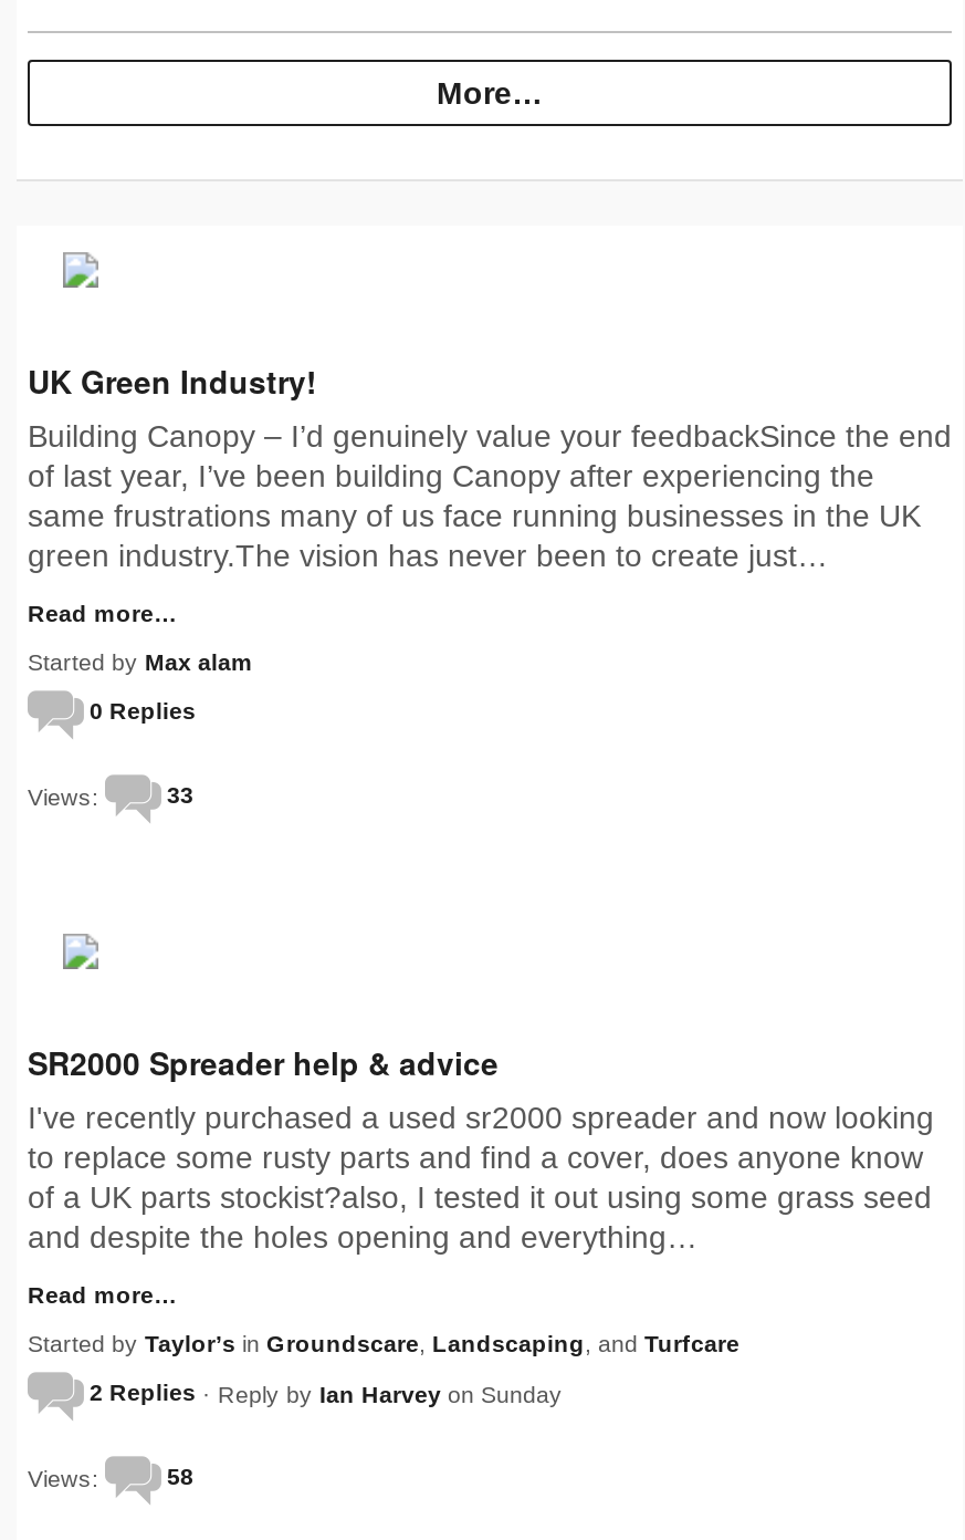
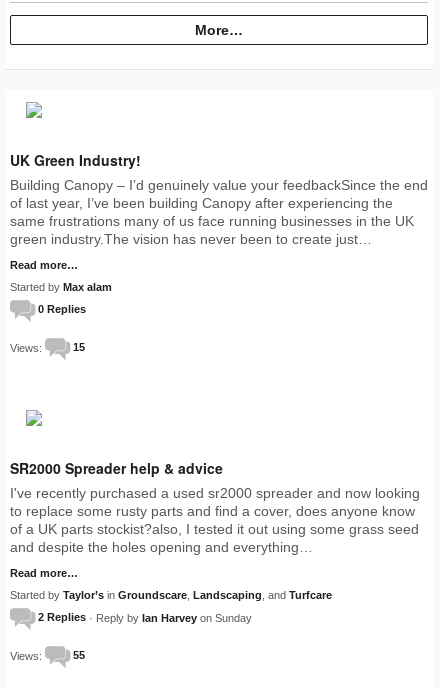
[167,782,193,808] 33 -> [73,341,85,353] 15
[167,1463,193,1490] 58 -> [73,649,85,661] 55

